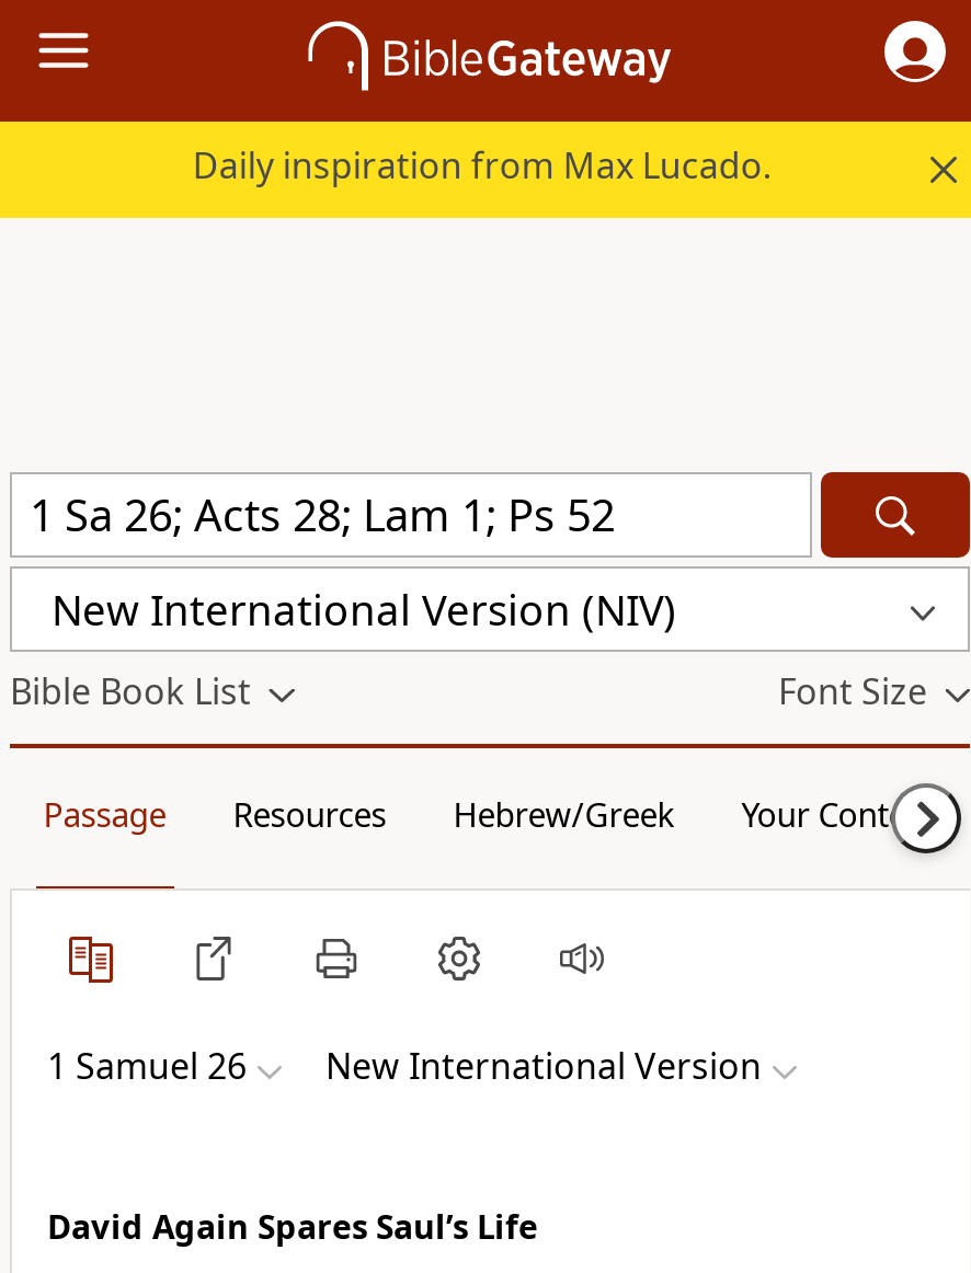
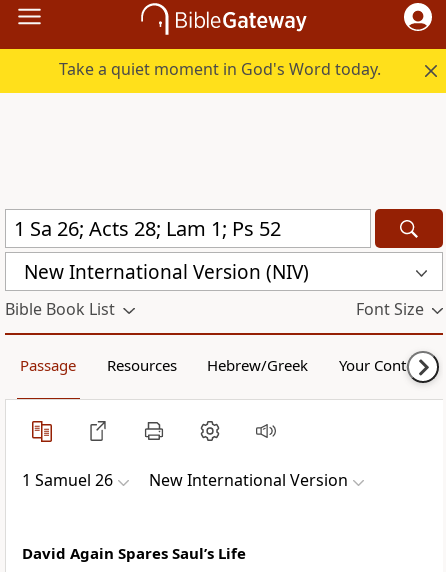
[193,141,771,190] Daily inspiration from Max Lucado. -> [59,58,381,80] Take a quiet moment in God's Word today.

